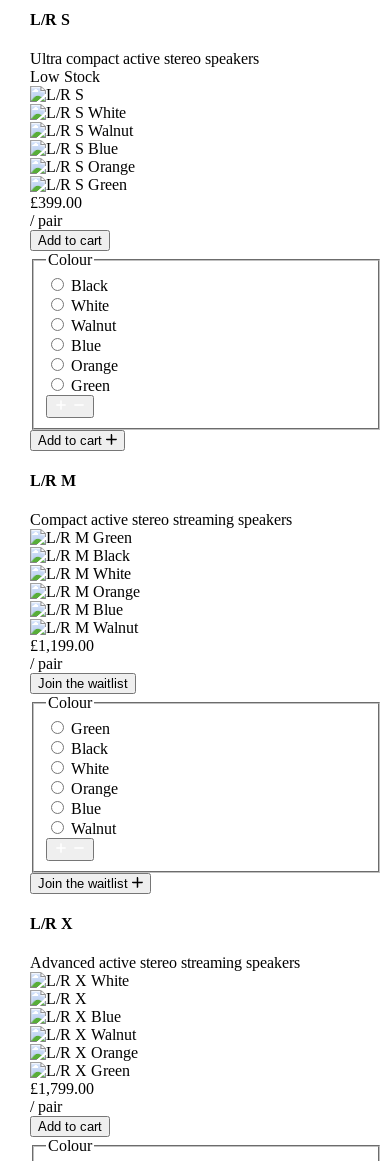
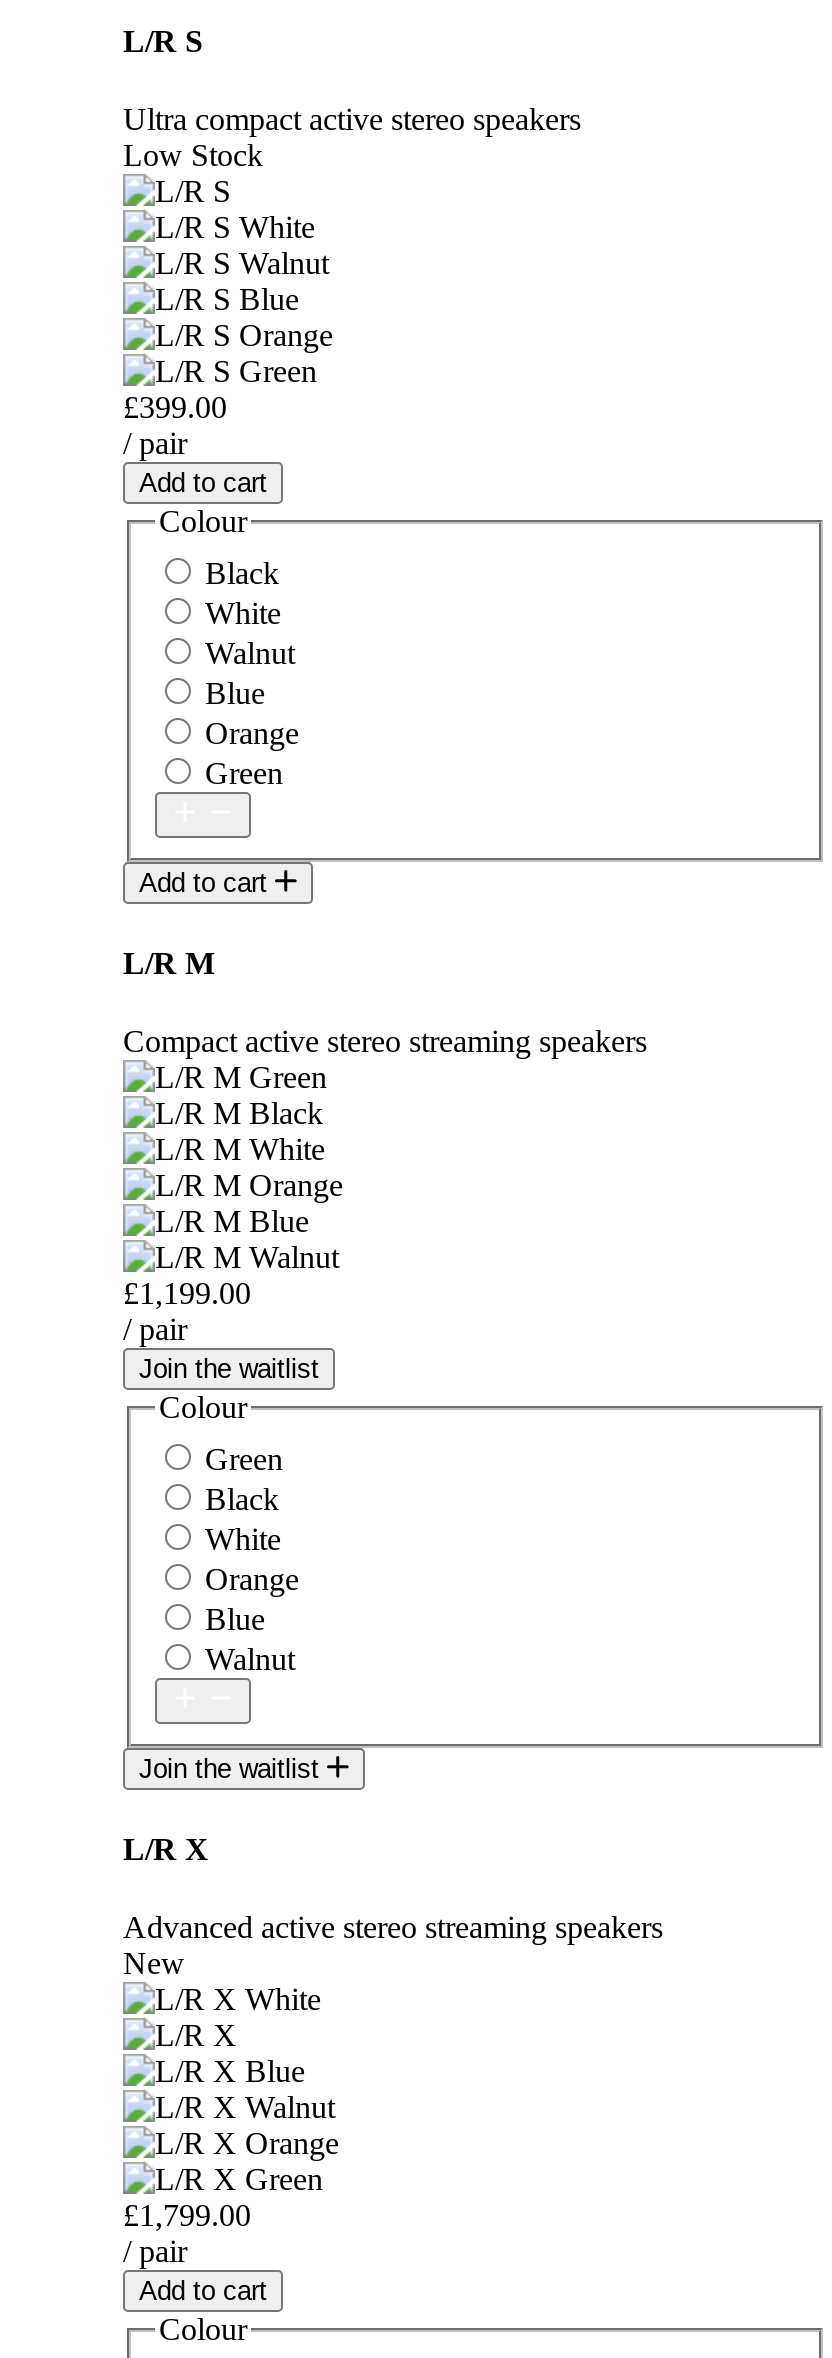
none -> [123,1947,185,1981] New

